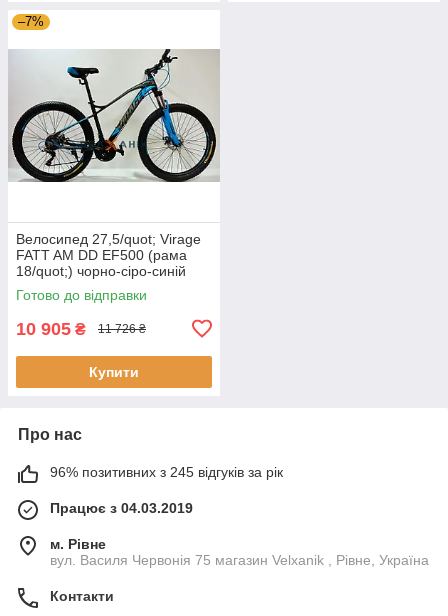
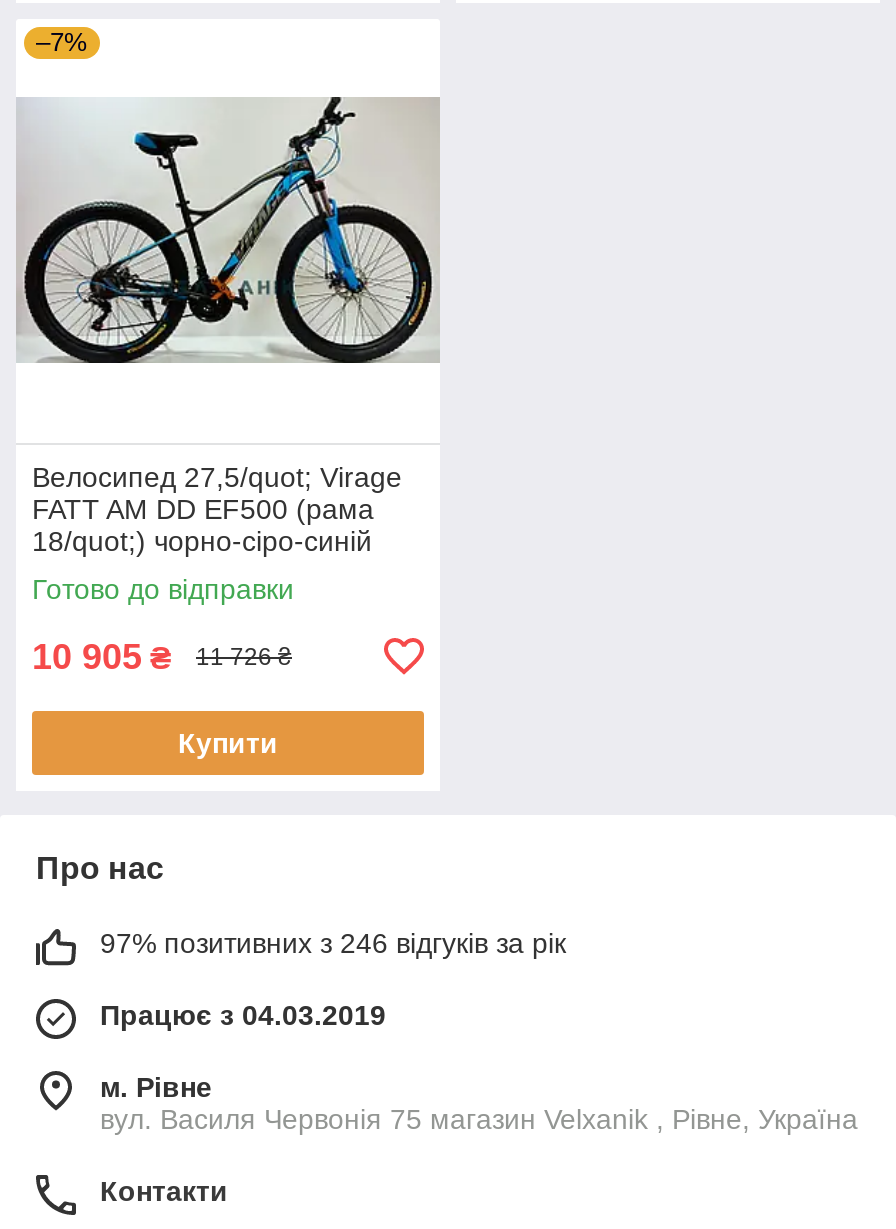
[50,464,283,480] 96% позитивних з 245 відгуків за рік -> [100,927,566,959] 97% позитивних з 246 відгуків за рік

